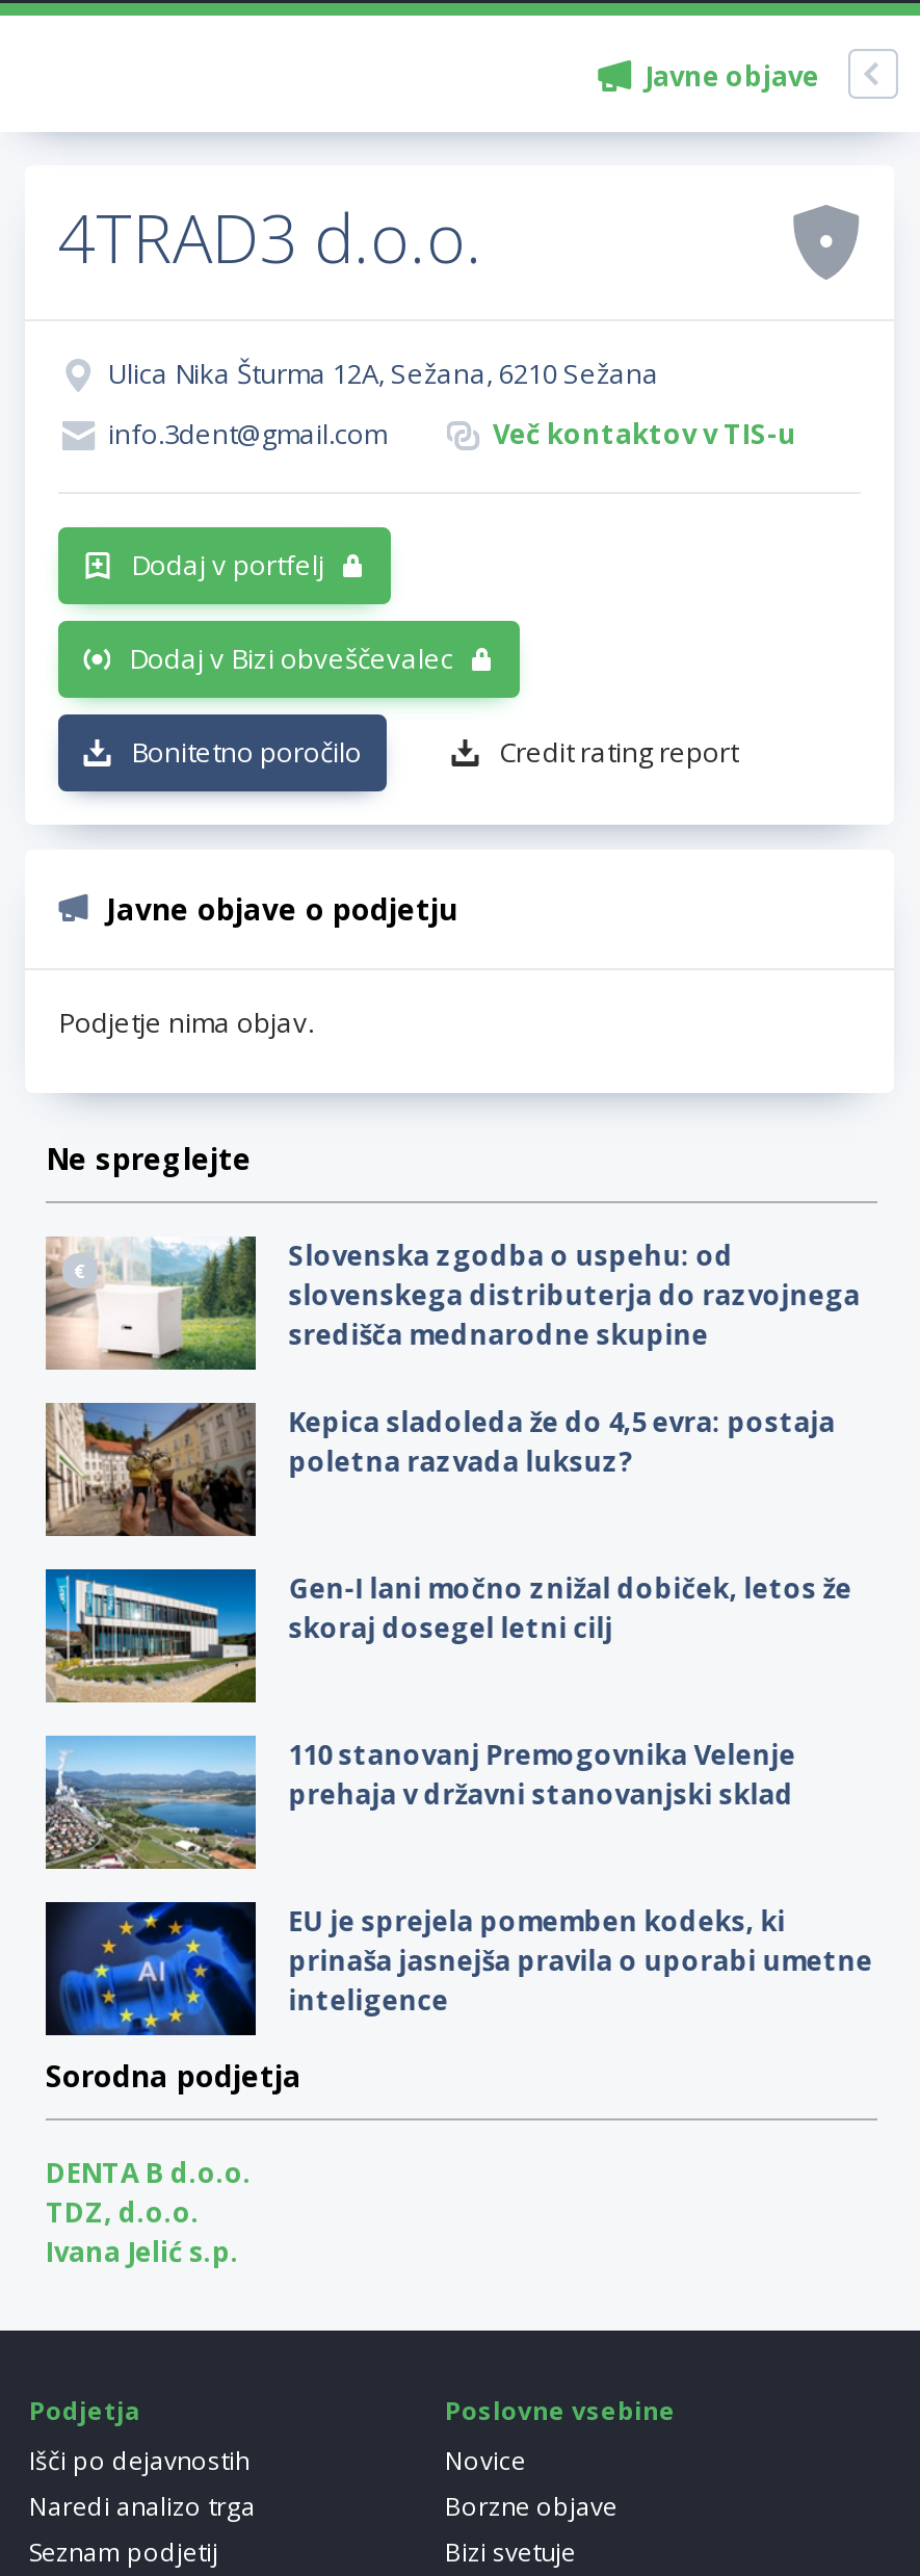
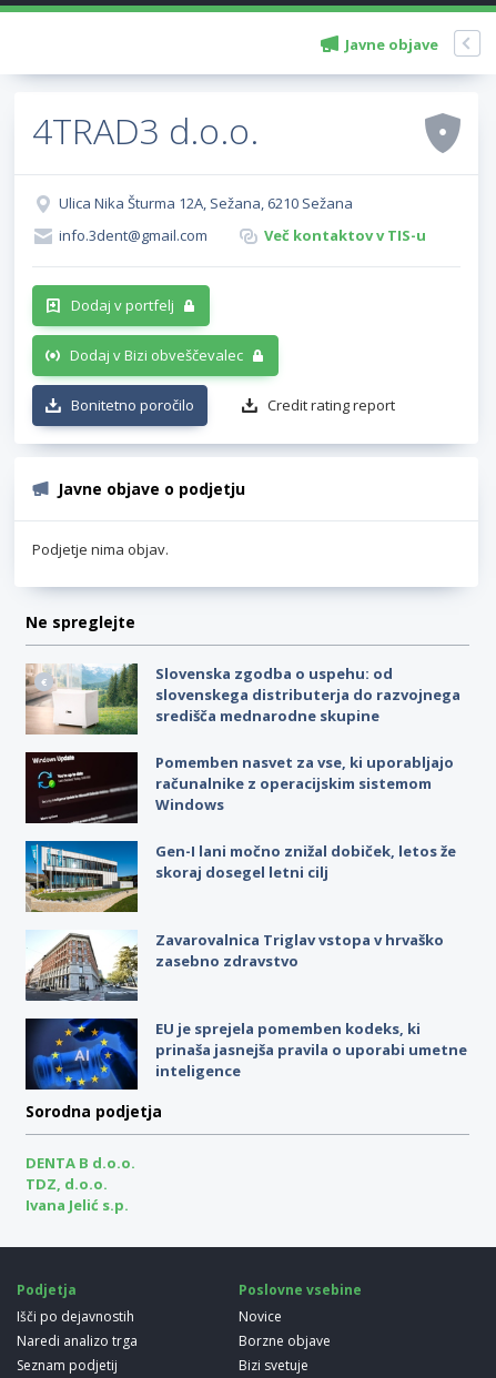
[44,1401,835,1538] [image] | Kepica sladoleda že do 4,5 evra: postaja | poletna razvada luksuz? -> [26,751,454,824] [image] | Pomemben nasvet za vse, ki uporabljajo | računalnike z operacijskim sistemom | Windows
[44,1734,796,1871] [image] | 110 stanovanj Premogovnika Velenje | prehaja v državni stanovanjski sklad -> [26,930,444,1002] [image] | Zavarovalnica Triglav vstopa v hrvaško | zasebno zdravstvo

